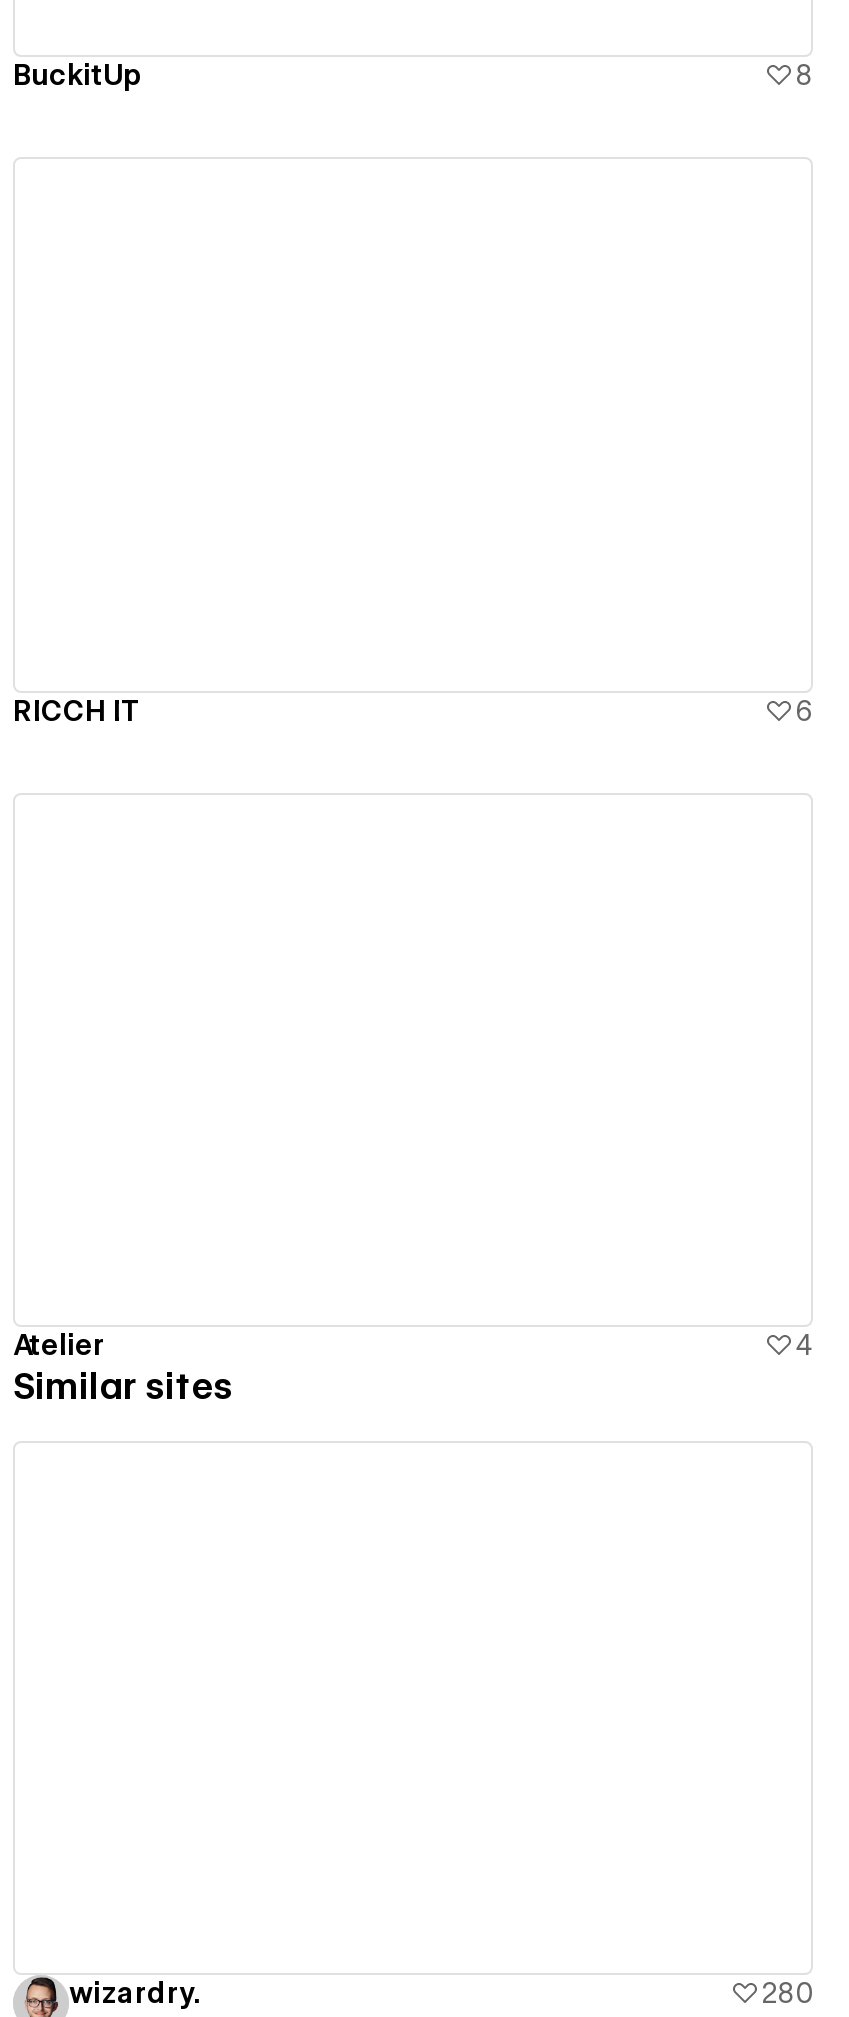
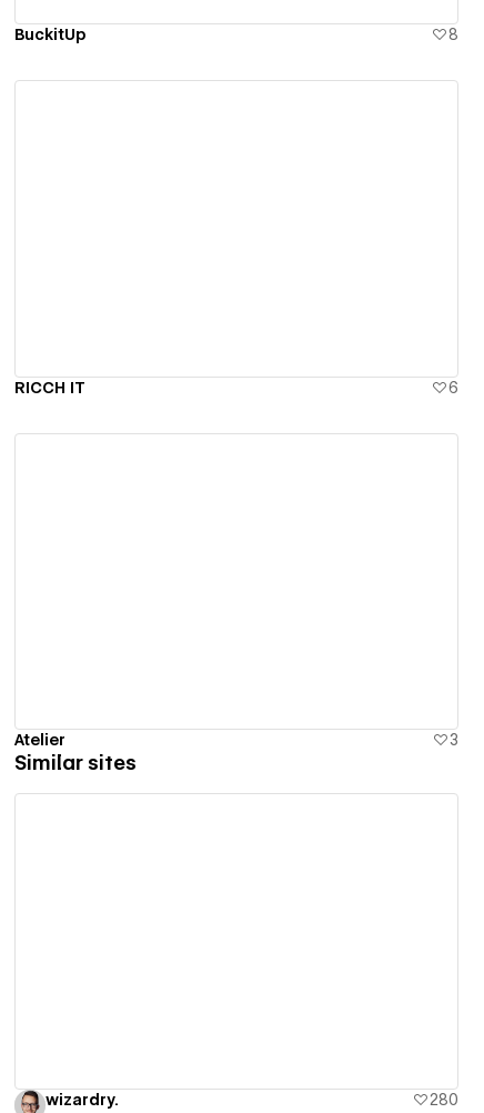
[795,1329,813,1361] 4 -> [450,731,458,749] 3

